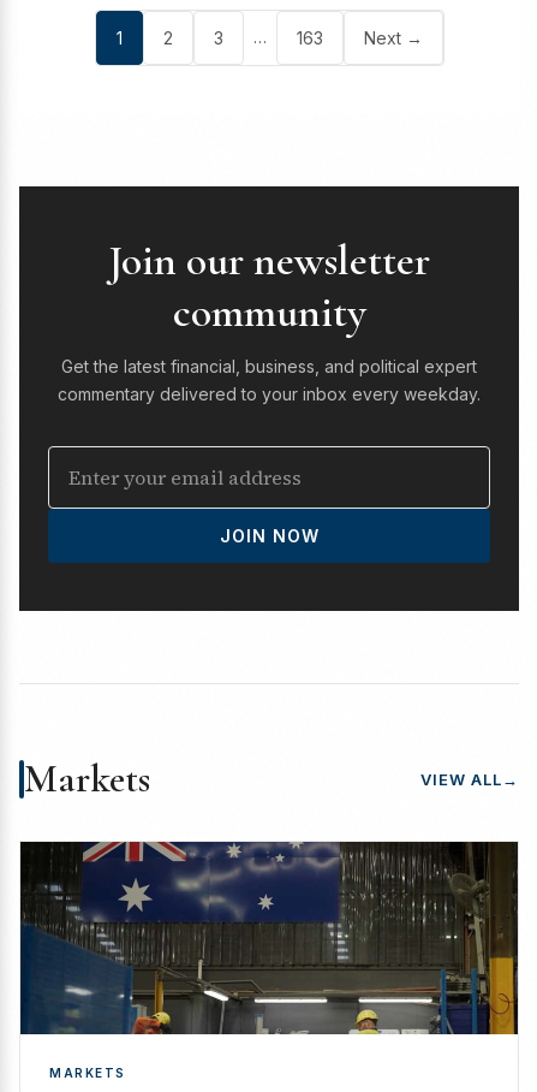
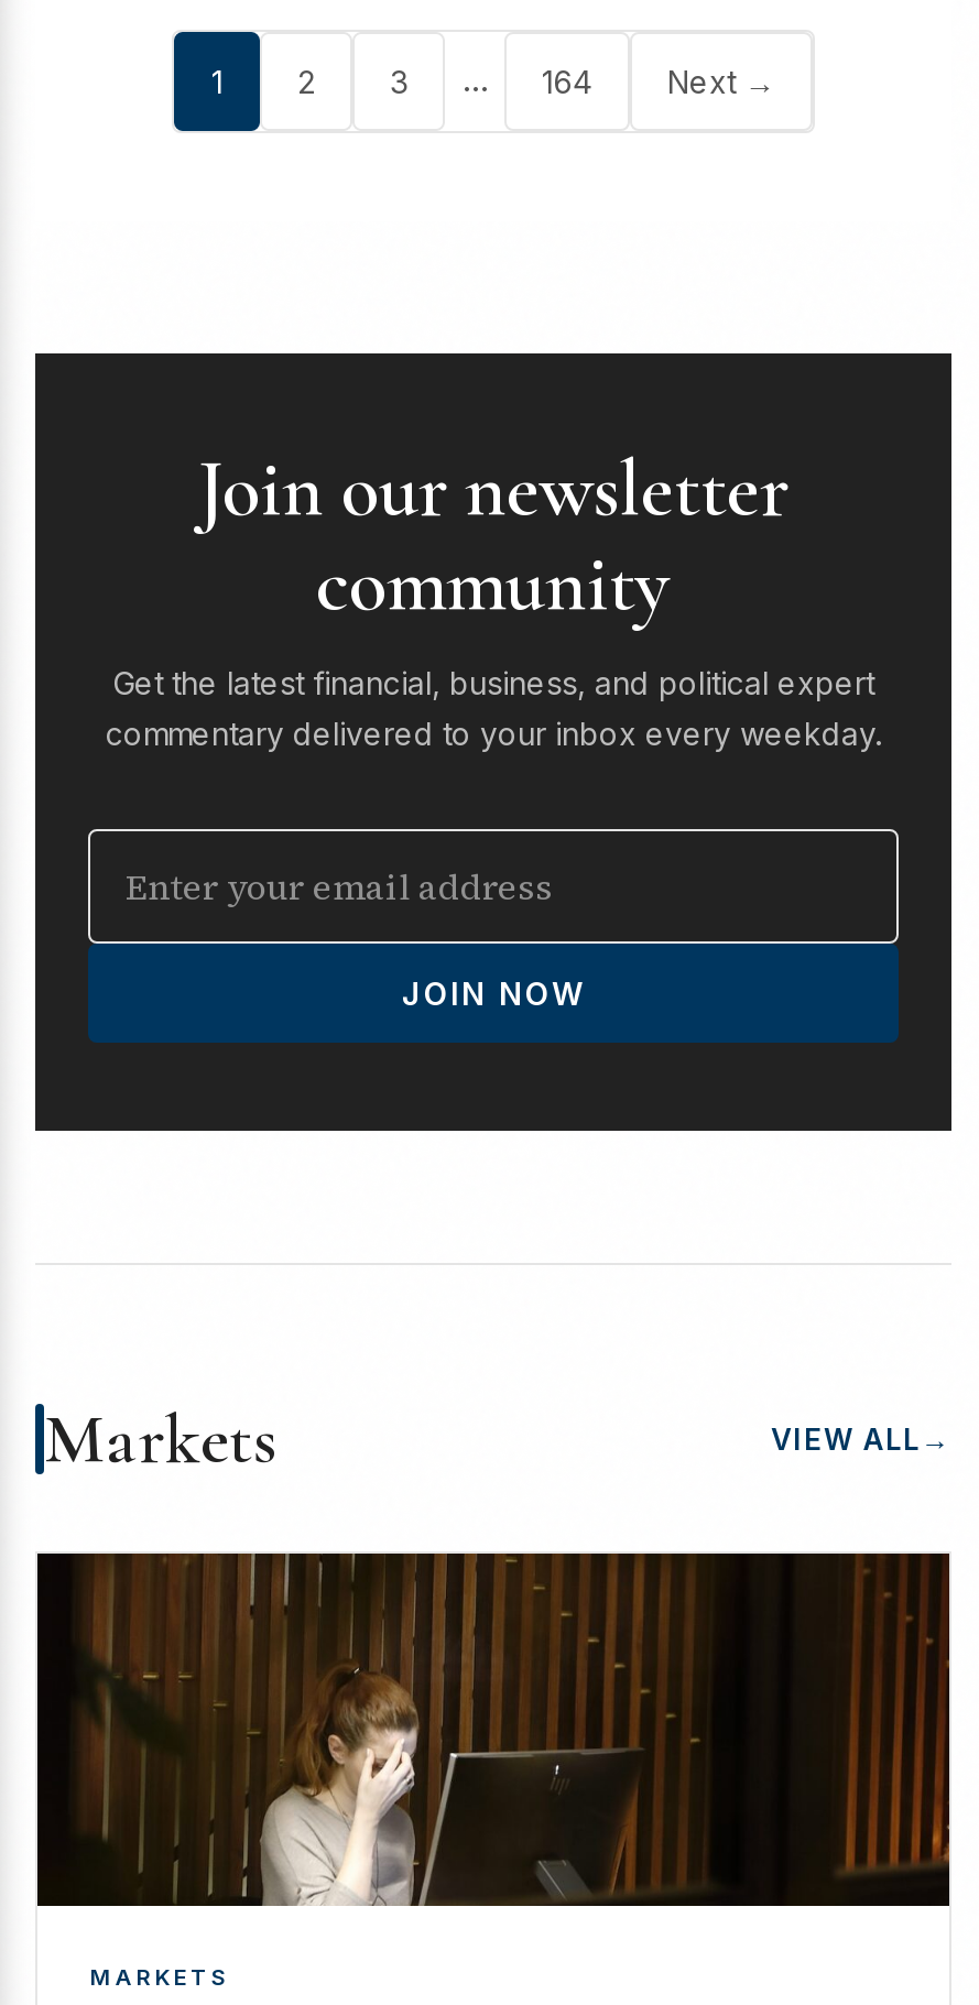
[296,27,323,48] 163 -> [542,63,592,100] 164
[20,841,519,1035] [image] -> [37,1550,951,1909] [image]

